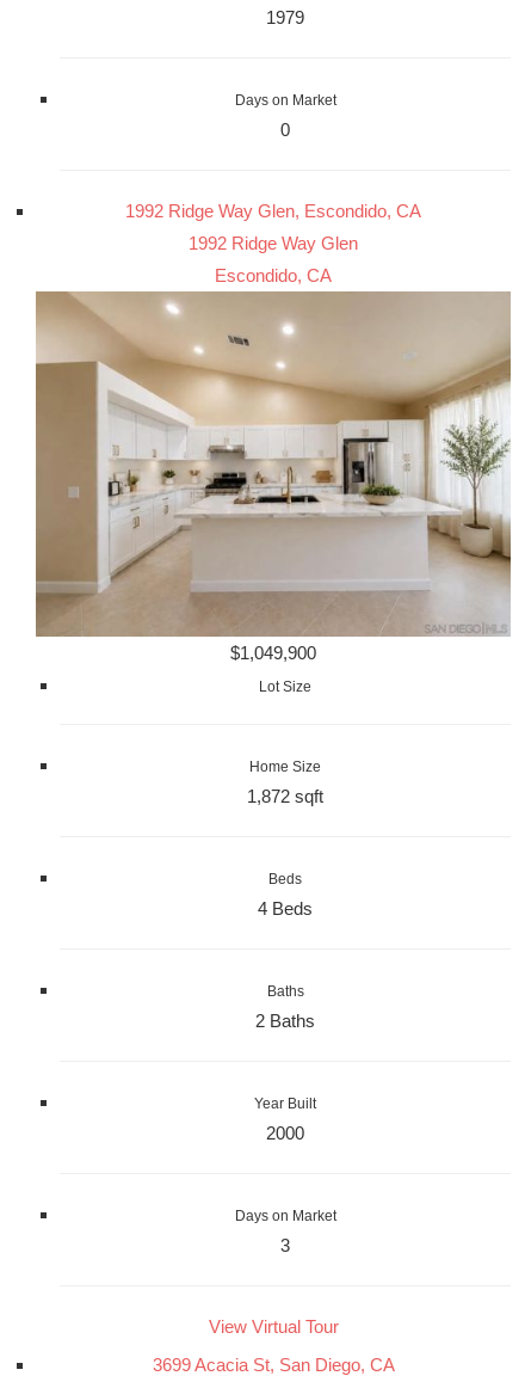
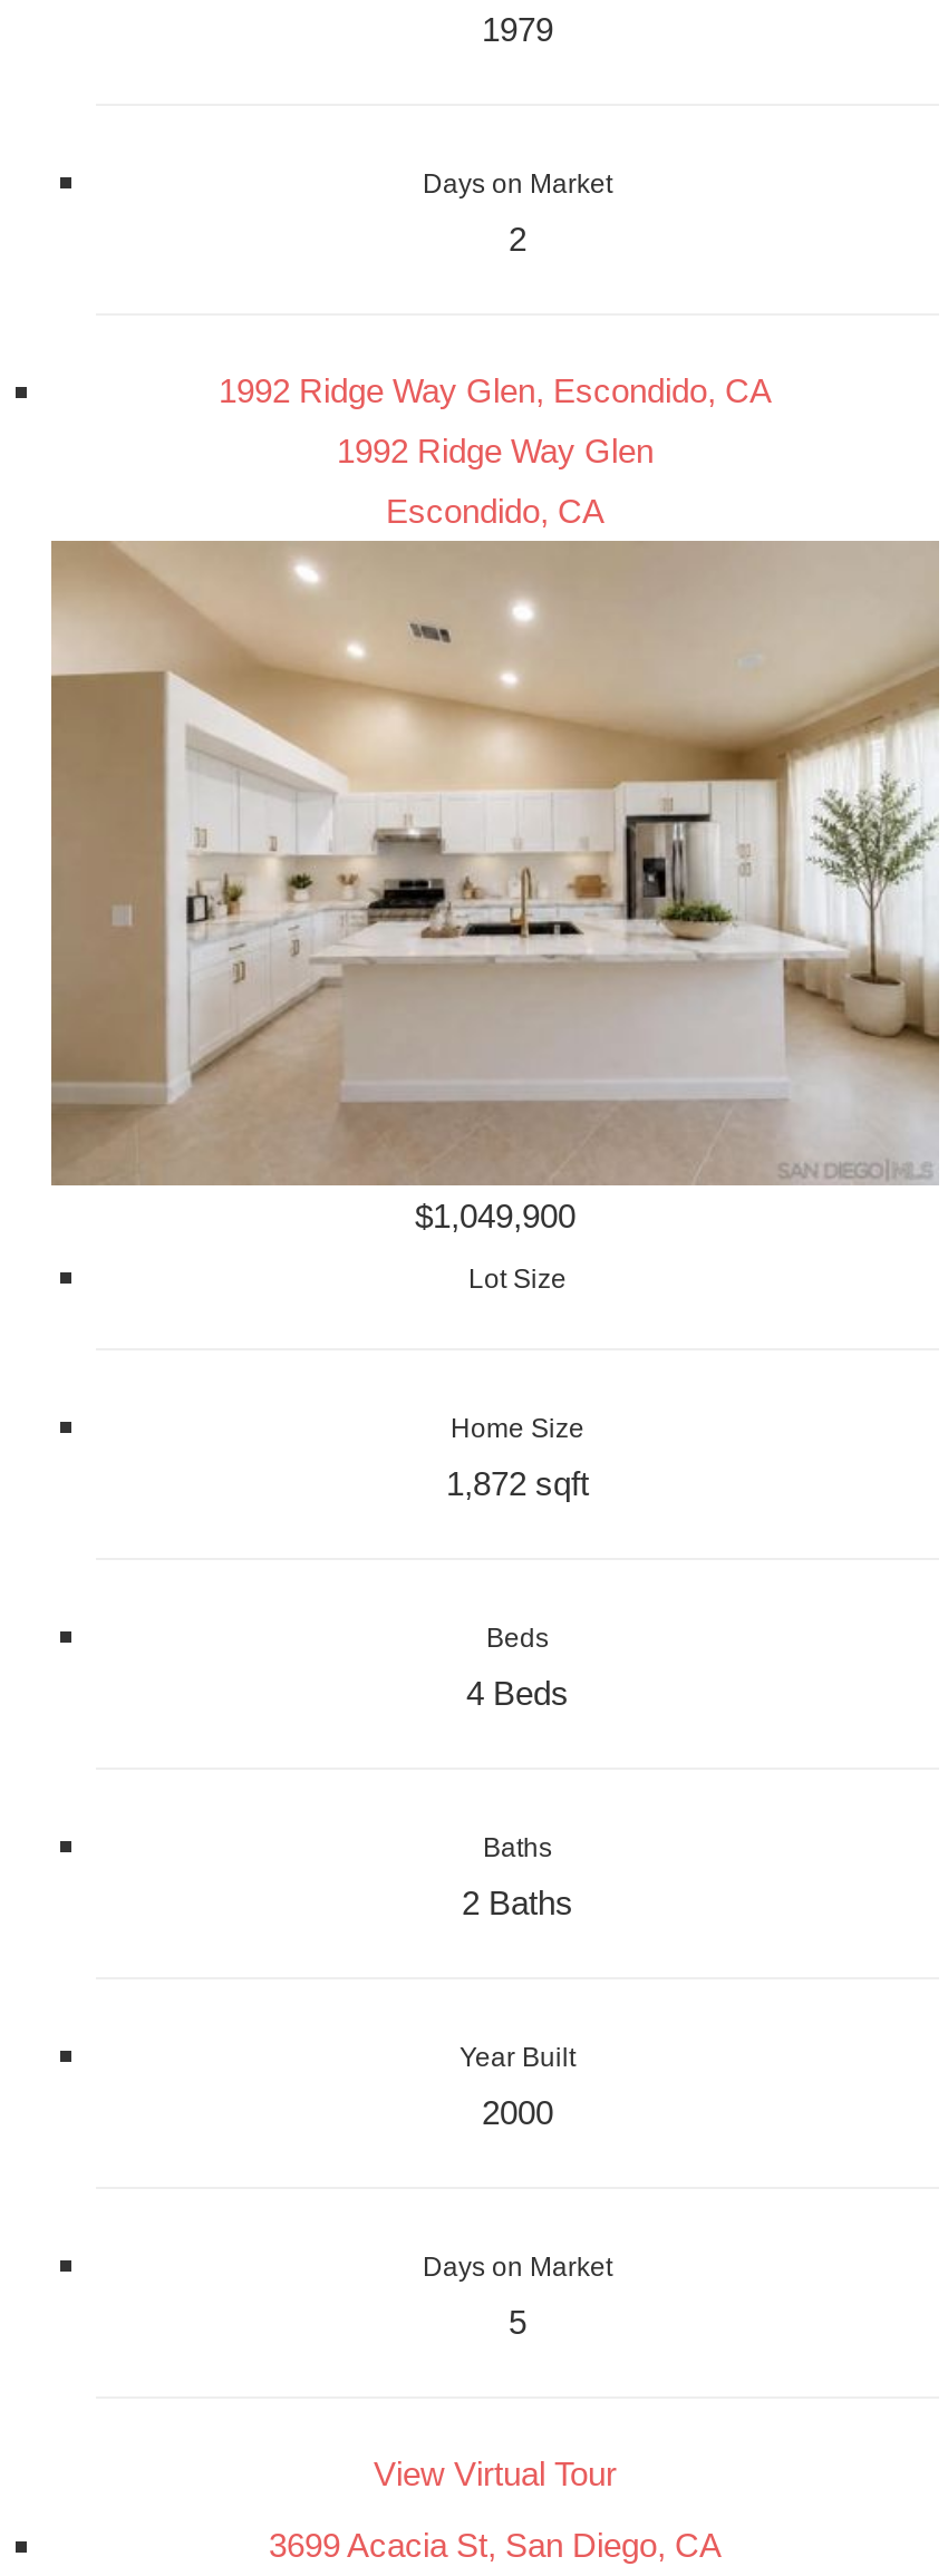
[280,119,290,139] 0 -> [509,219,526,257] 2
[280,1235,290,1256] 3 -> [509,2303,526,2341] 5

